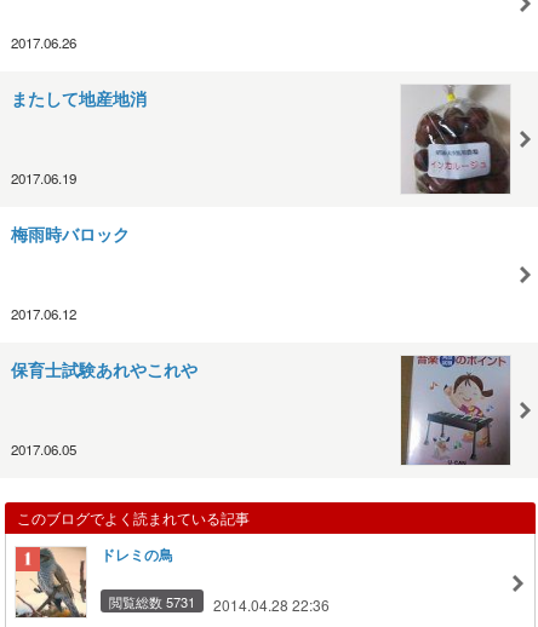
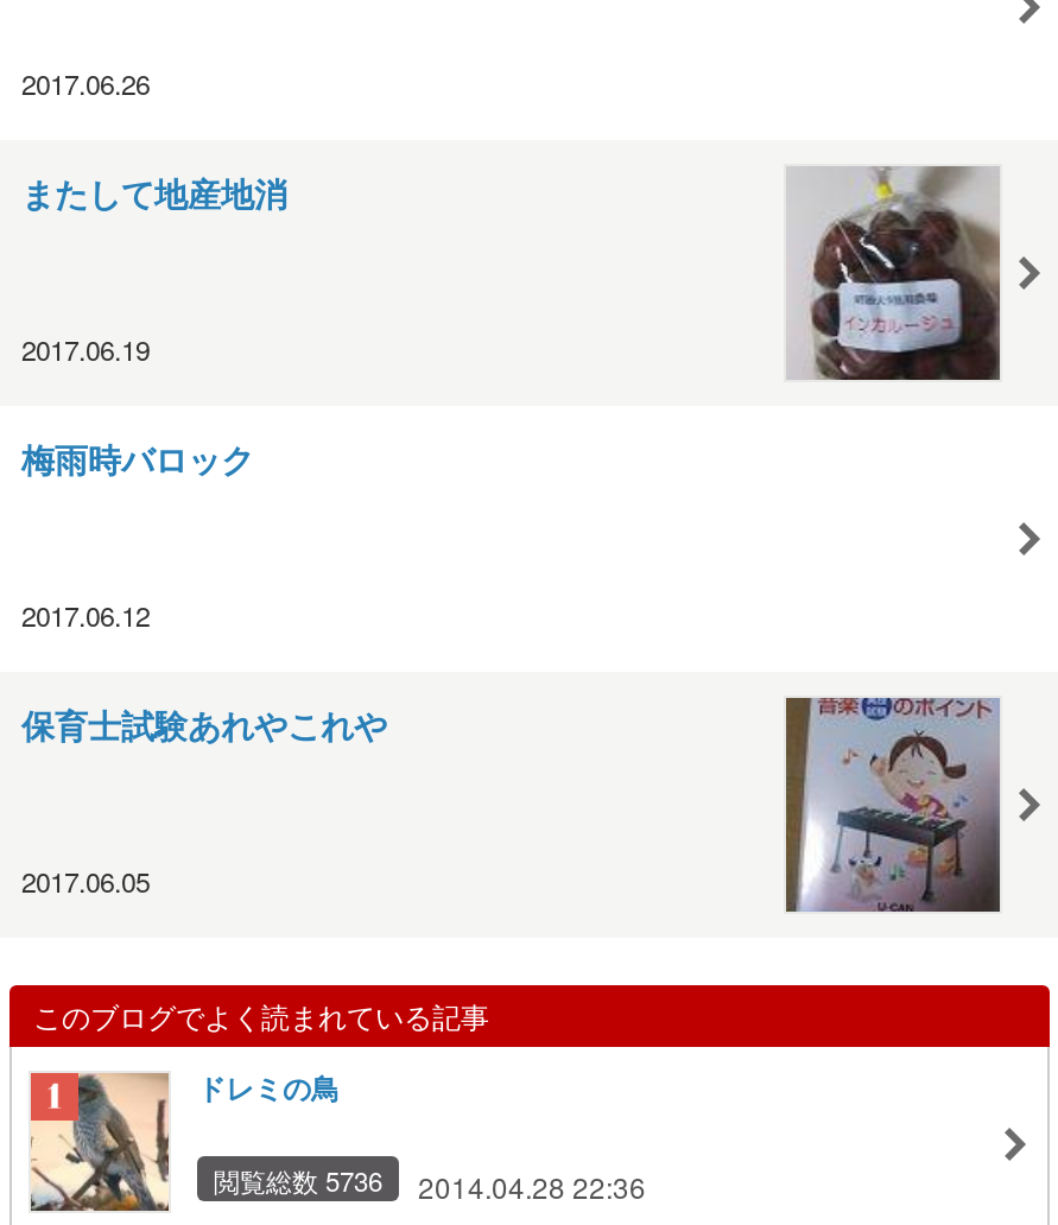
[109,592,330,615] 閲覧総数 5731 2014.04.28 22:36 -> [214,1160,646,1206] 閲覧総数 5736 2014.04.28 22:36

